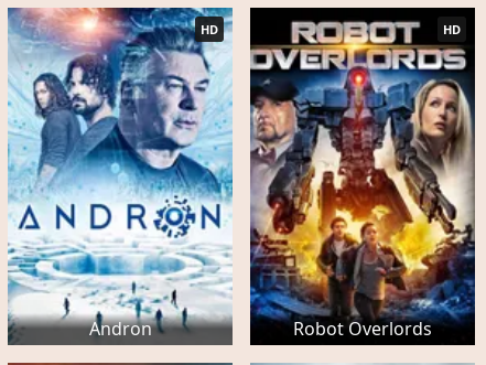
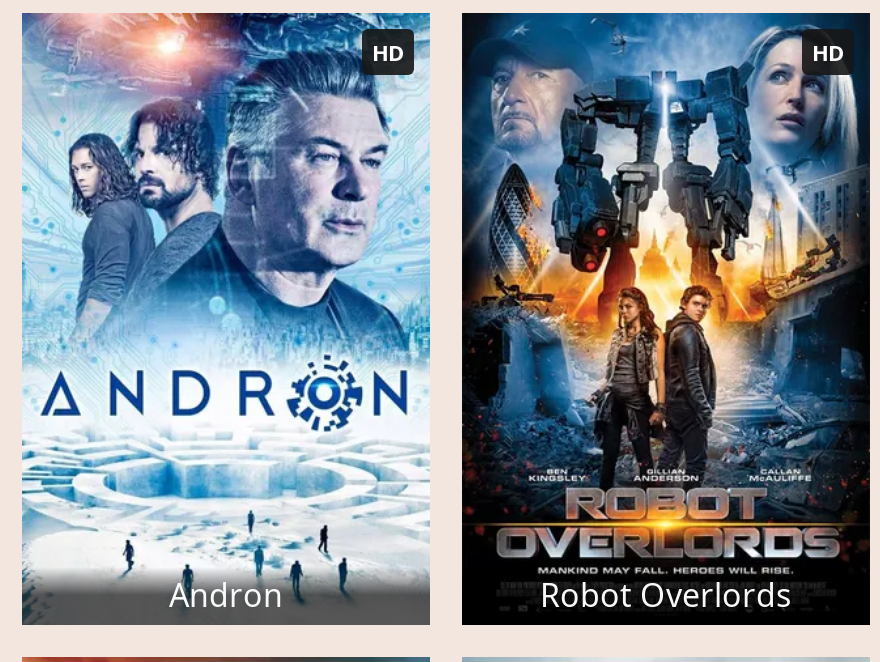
[249,7,475,324] [image] -> [460,11,870,585] [image]

